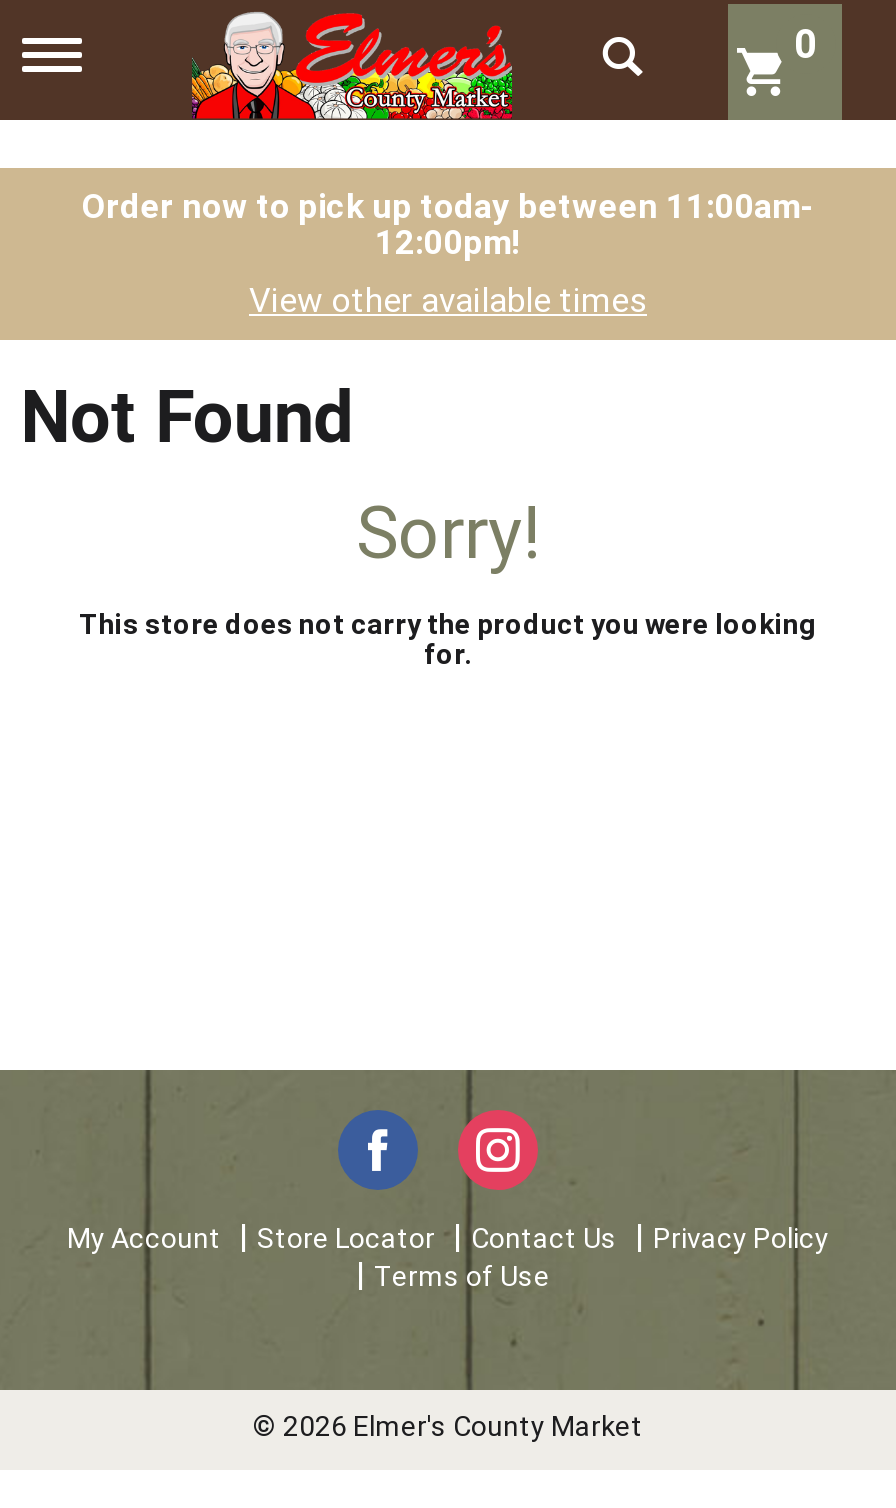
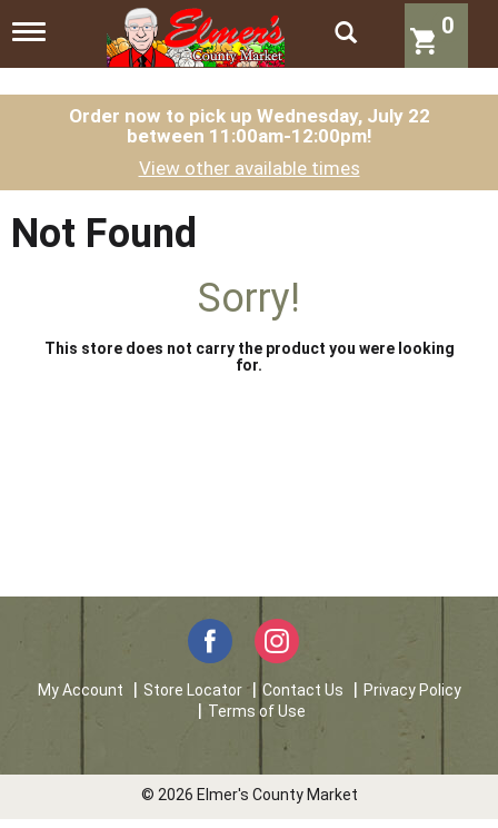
[82,187,814,263] Order now to pick up today between 11:00am- | 12:00pm! -> [68,105,430,147] Order now to pick up Wednesday, July 22 | between 11:00am-12:00pm!

